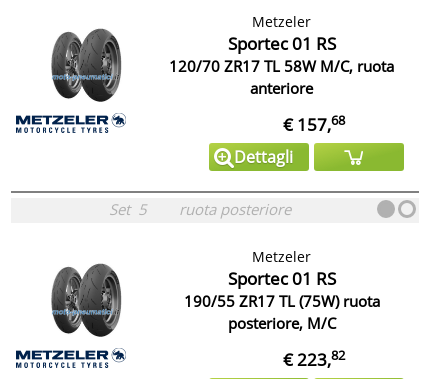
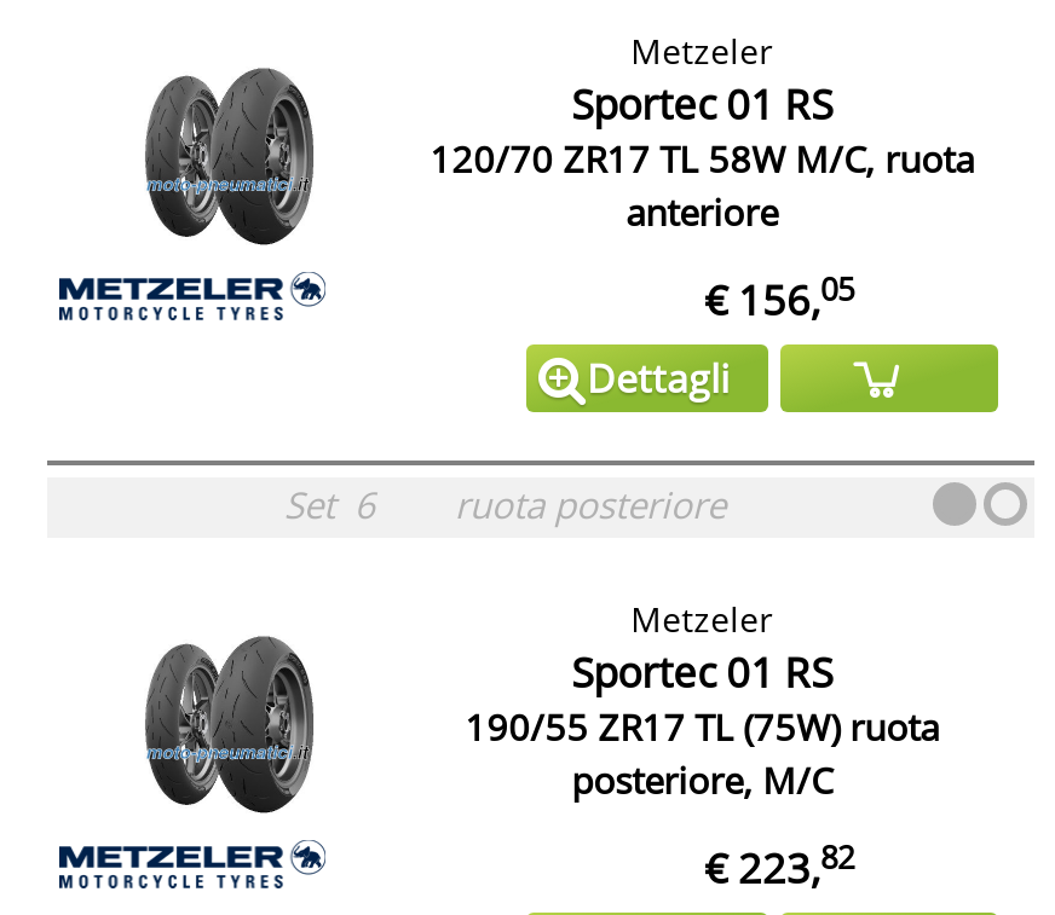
[282,110,344,136] € 157,68 -> [704,266,854,327] € 156,05
[109,199,291,219] Set 5 ruota posteriore -> [284,479,726,527] Set 6 ruota posteriore

